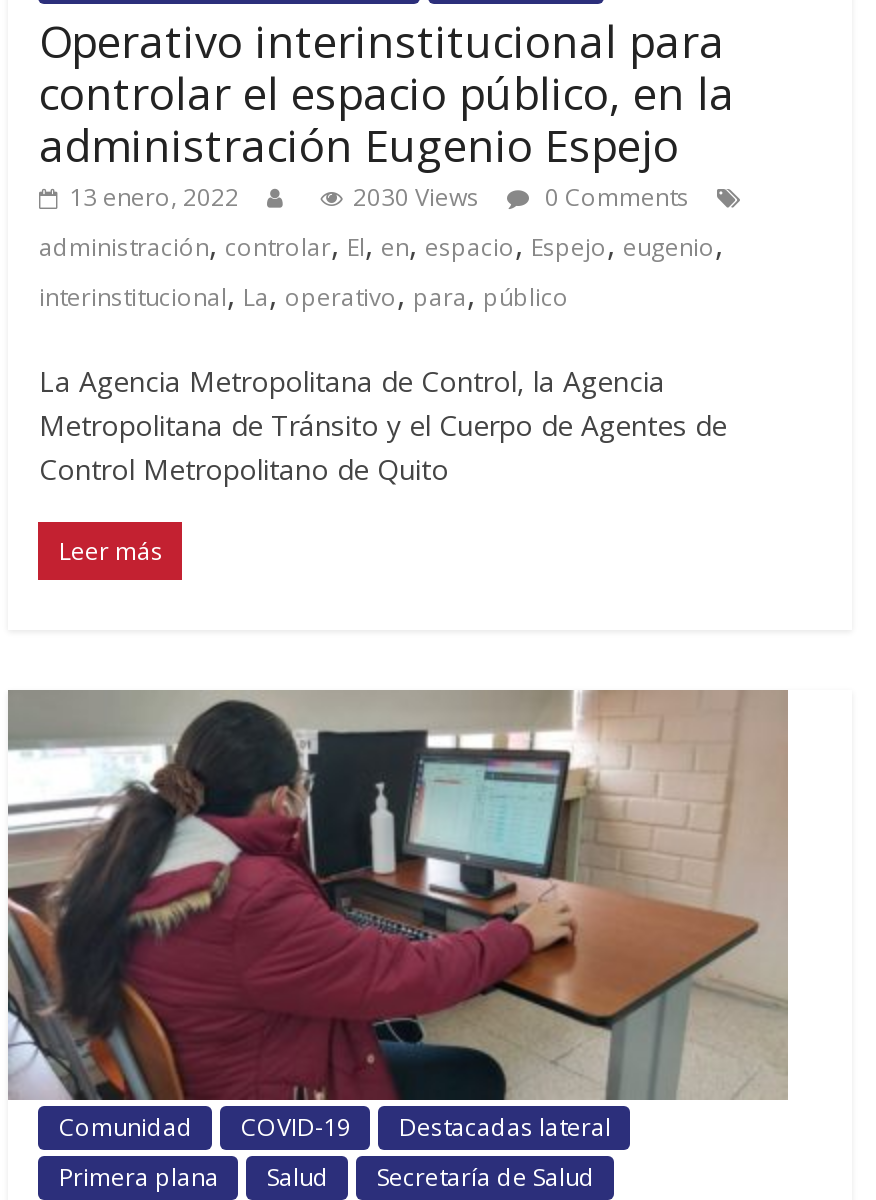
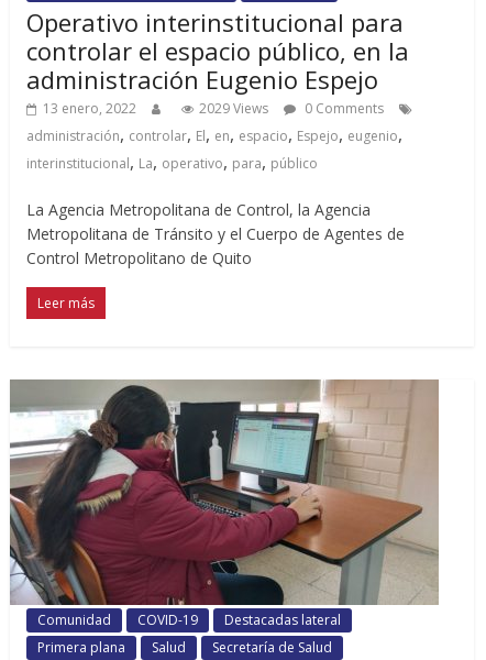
[353,180,689,214] 2030 Views 0 Comments -> [199,99,384,118] 2029 Views 0 Comments

